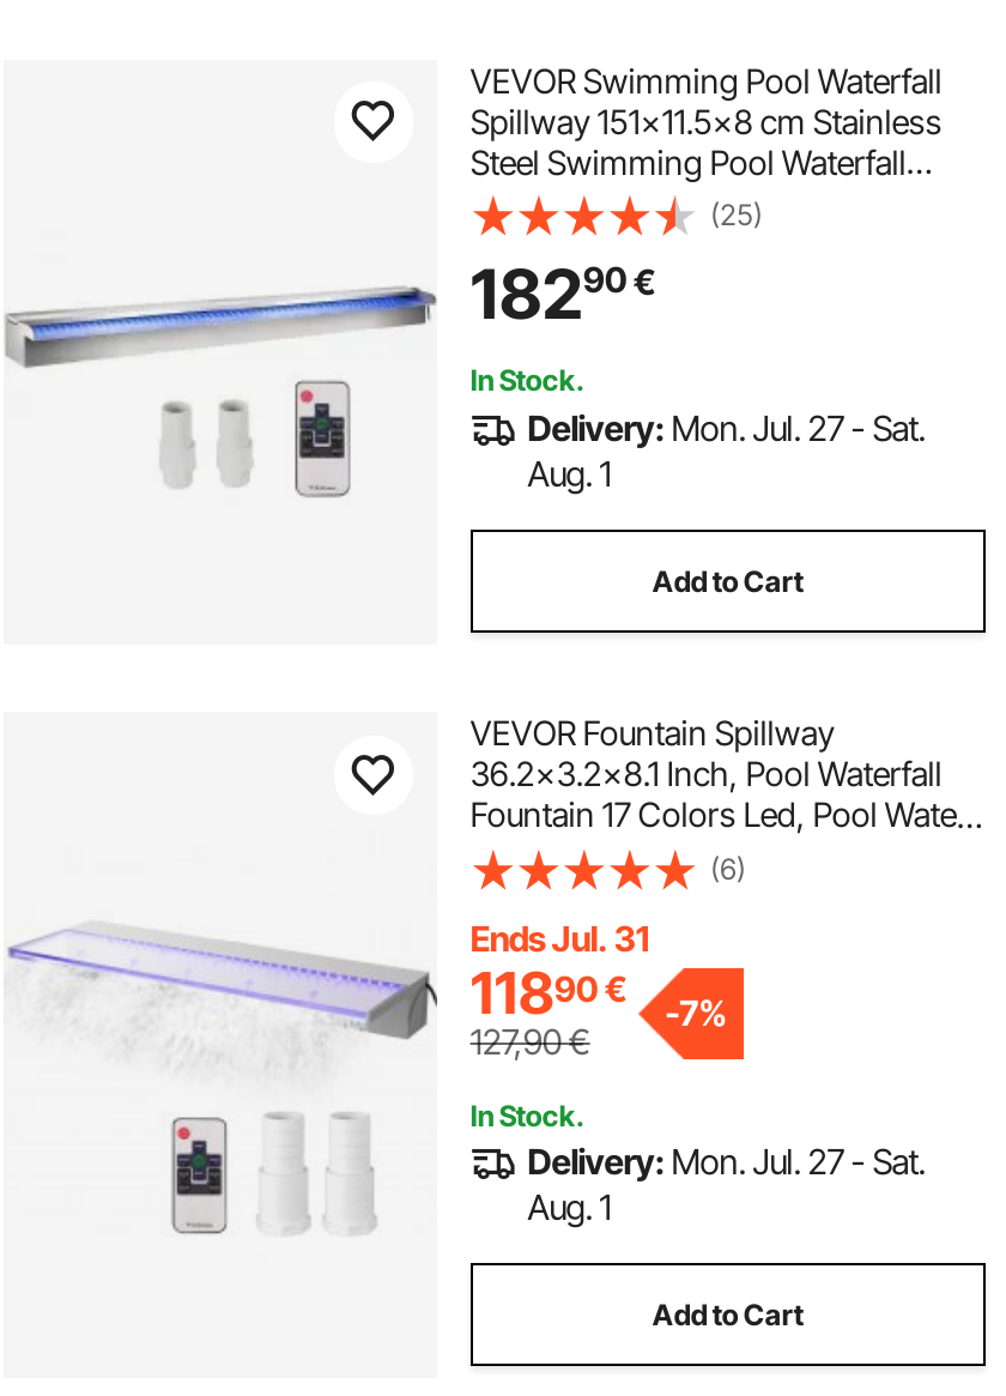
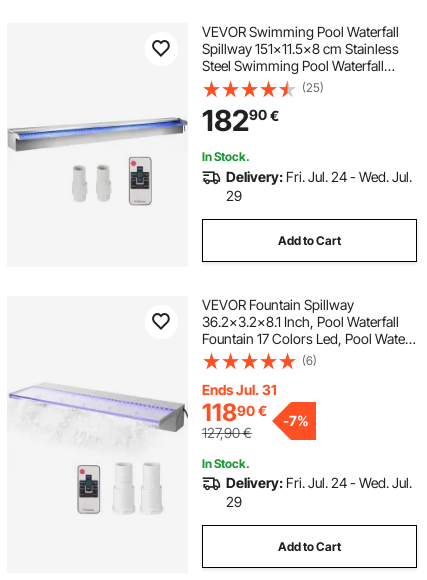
[527,407,925,493] Delivery: Mon. Jul. 27 - Sat. | Aug. 1 -> [226,168,412,204] Delivery: Fri. Jul. 24 - Wed. Jul. | 29
[527,1141,925,1227] Delivery: Mon. Jul. 27 - Sat. | Aug. 1 -> [226,474,412,510] Delivery: Fri. Jul. 24 - Wed. Jul. | 29

